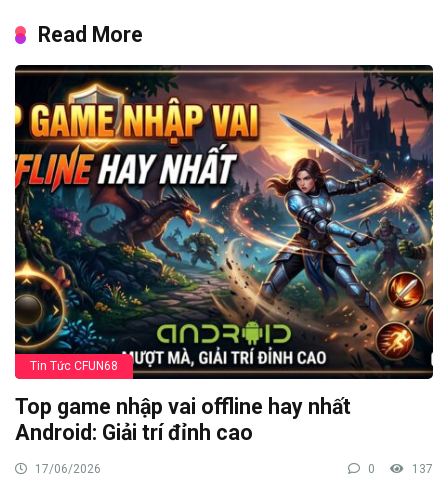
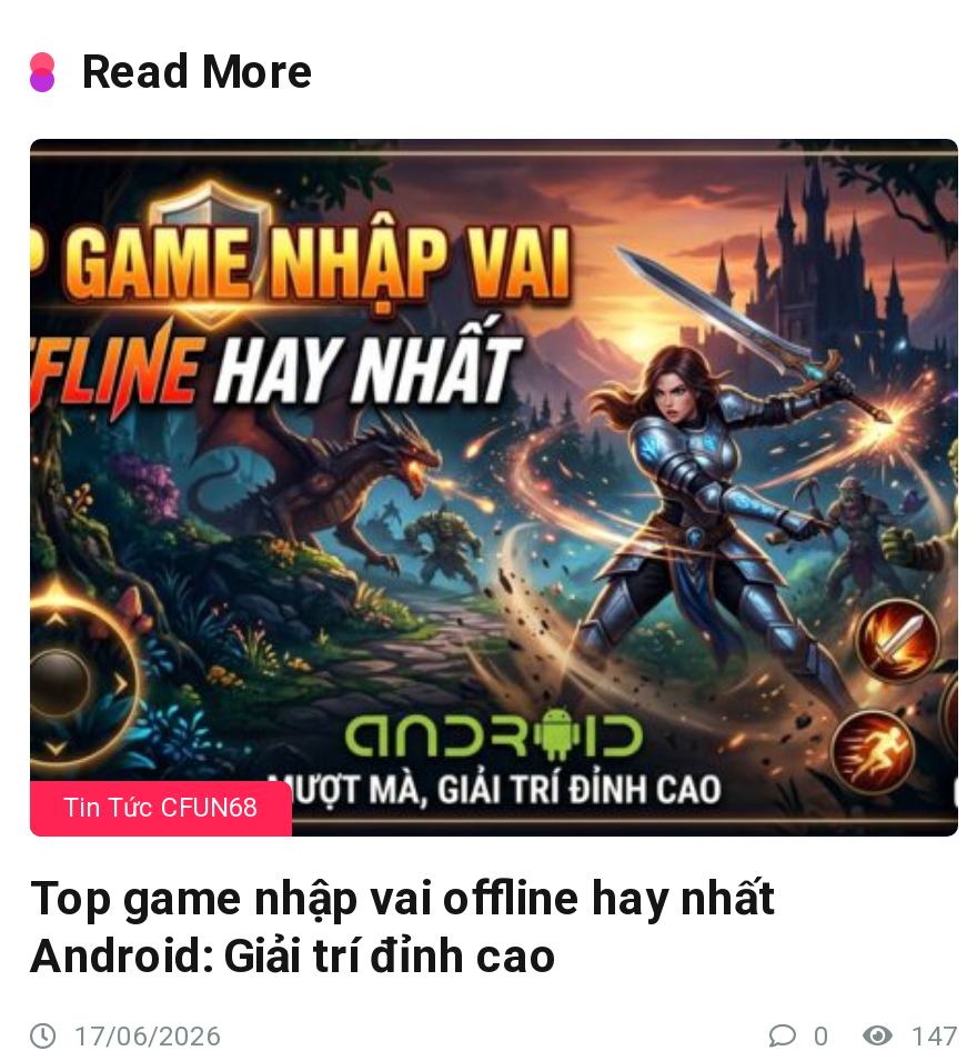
[409,462,433,476] 137 -> [905,1020,958,1051] 147

